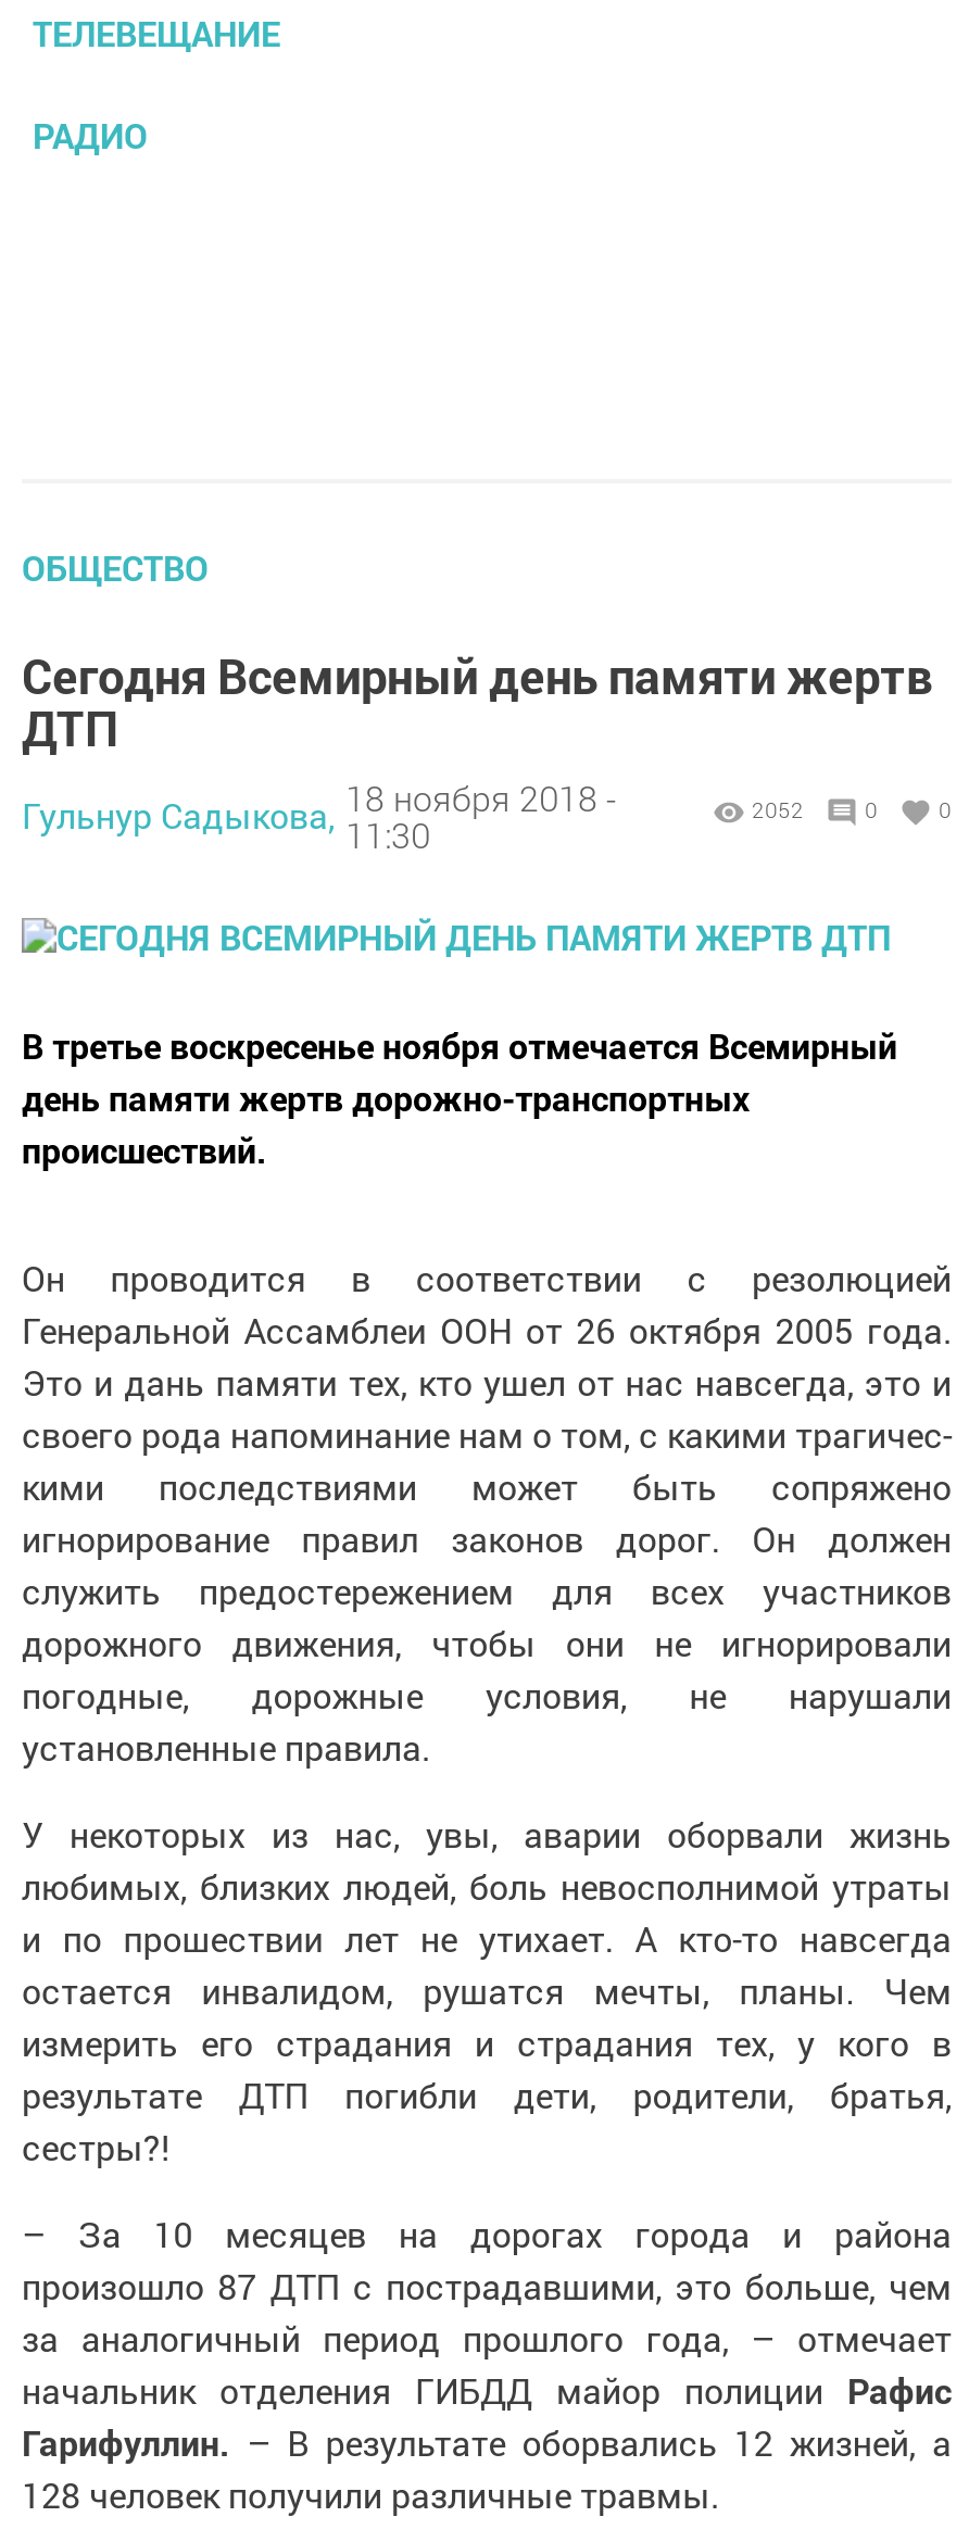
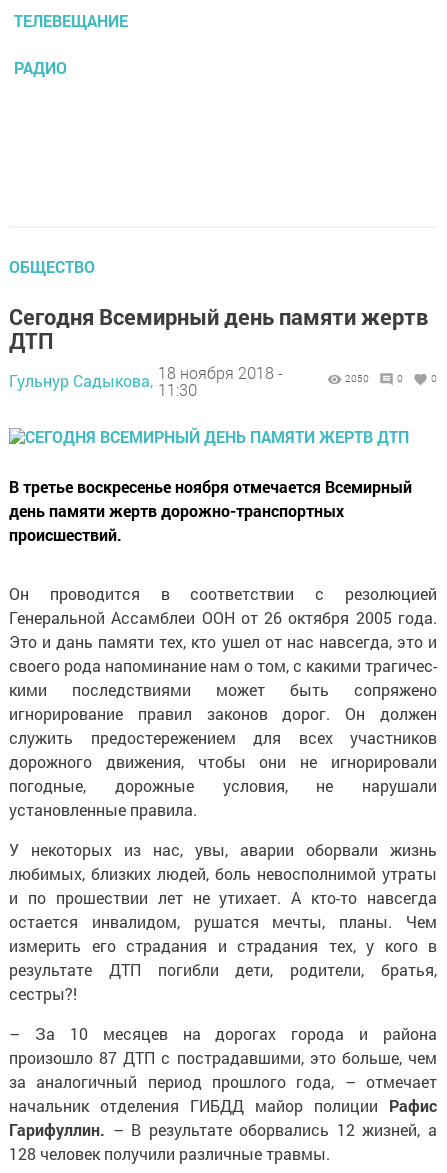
[752,796,804,825] 2052 -> [345,372,369,385] 2050

